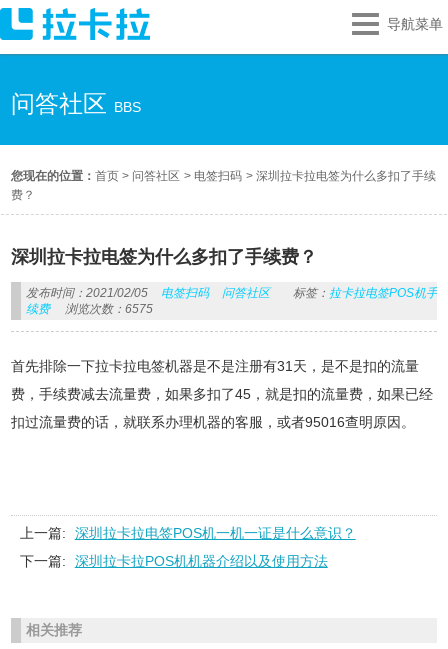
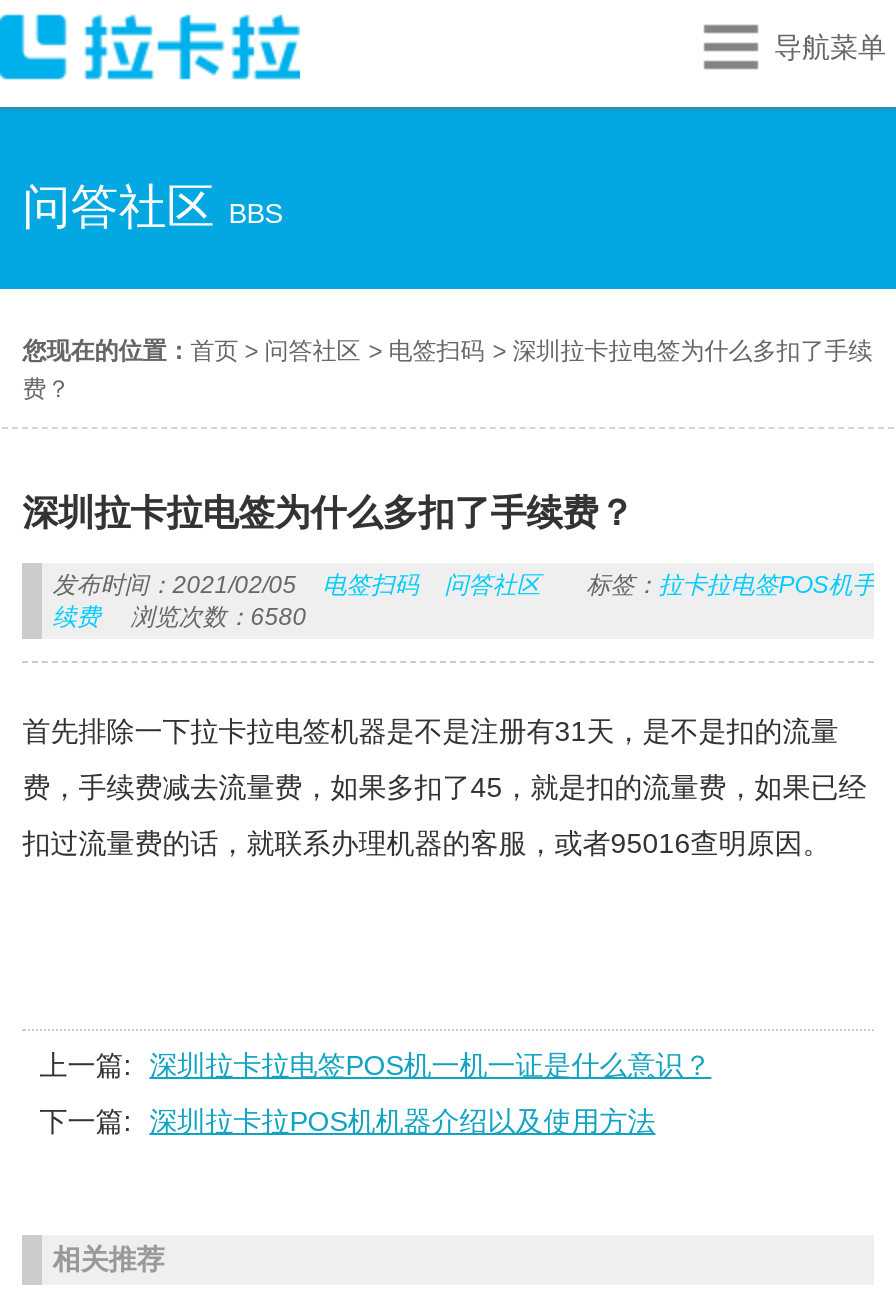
[65,302,153,316] 浏览次数：6575 -> [130,603,306,631] 浏览次数：6580

